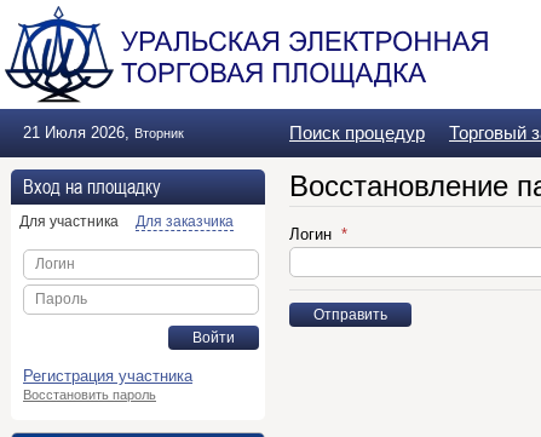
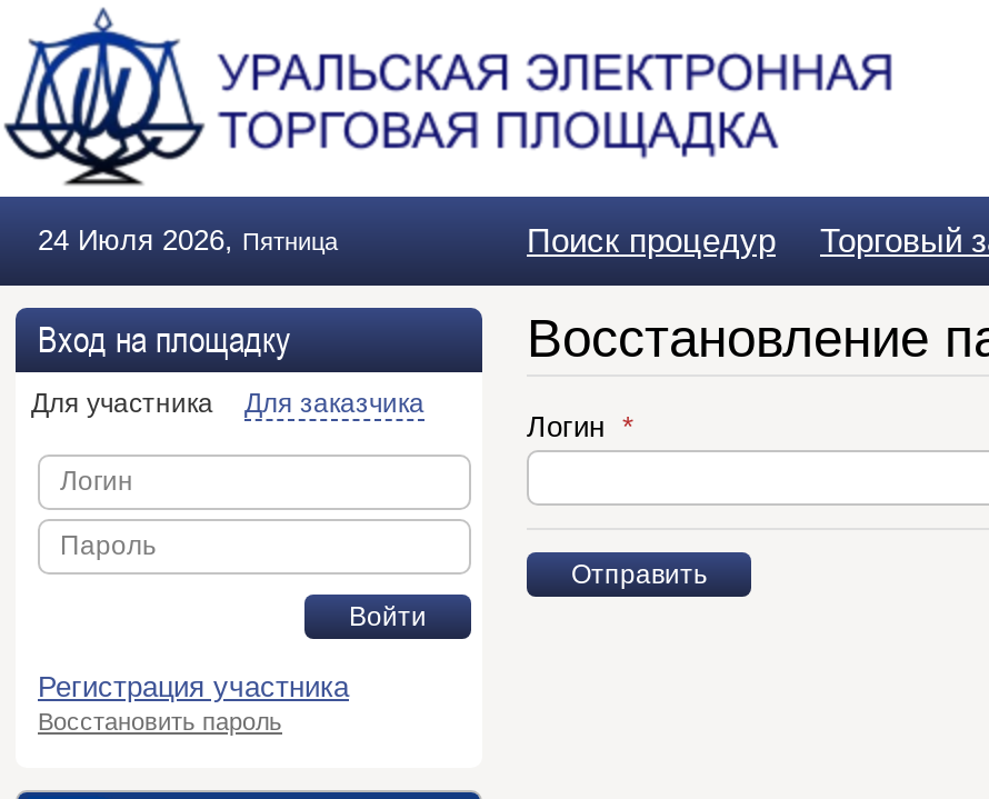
[23,123,184,142] 21 Июля 2026, Вторник -> [38,223,338,257] 24 Июля 2026, Пятница

